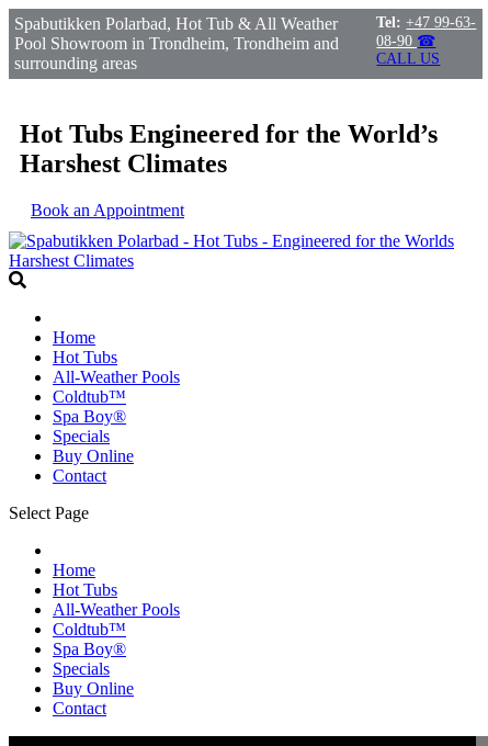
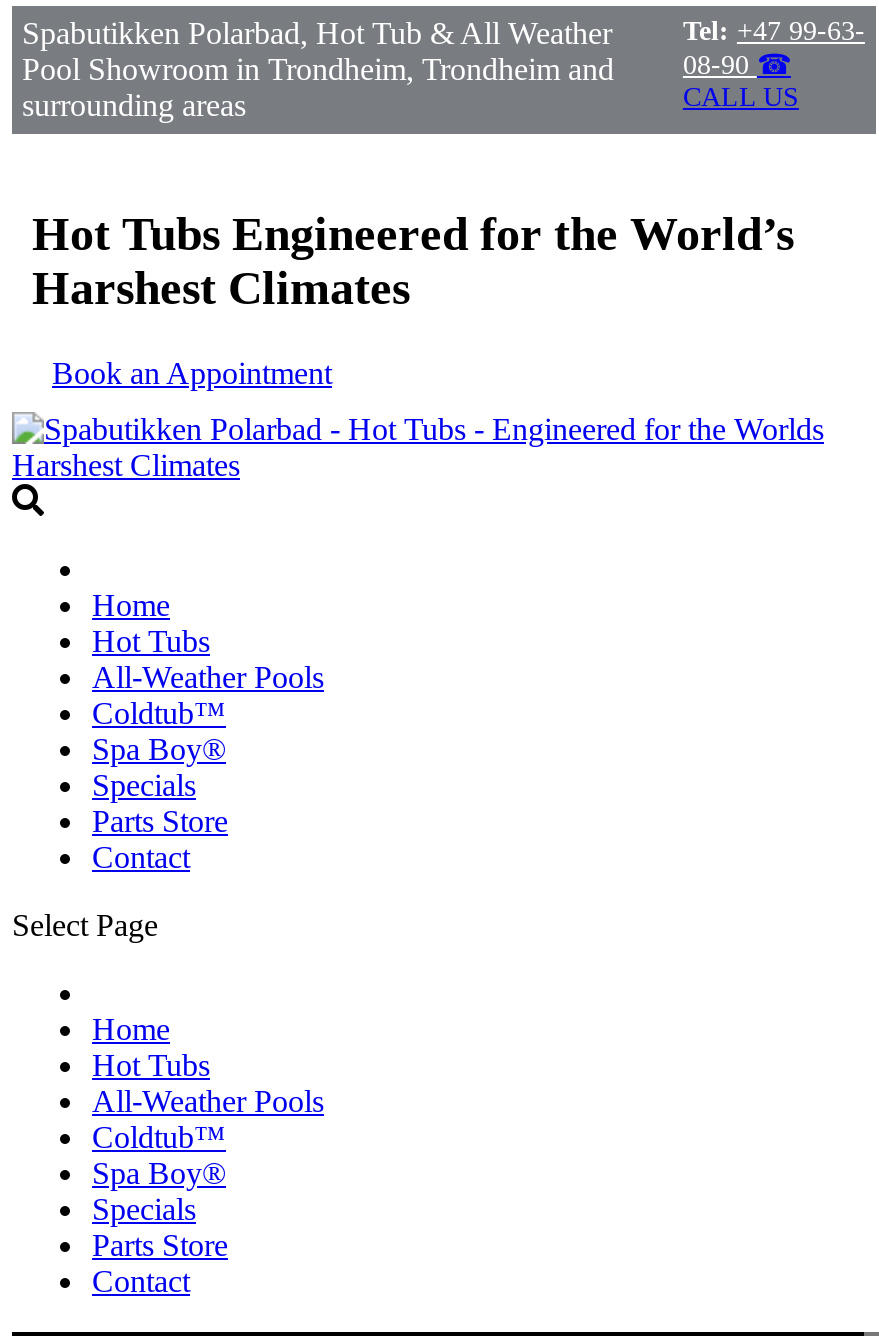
[53,446,134,465] Buy Online -> [92,804,228,838] Parts Store
[53,679,134,698] Buy Online -> [92,1228,228,1262] Parts Store

